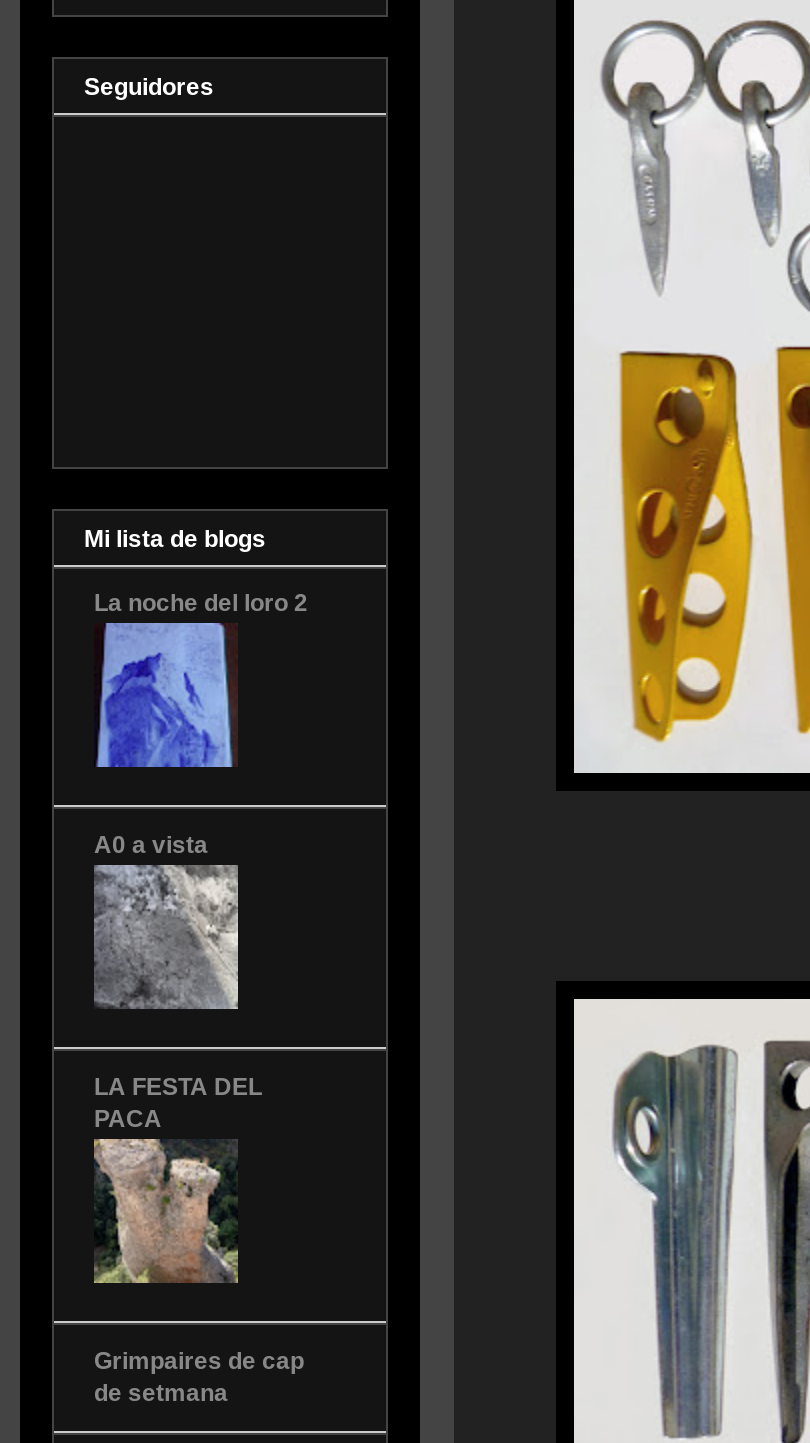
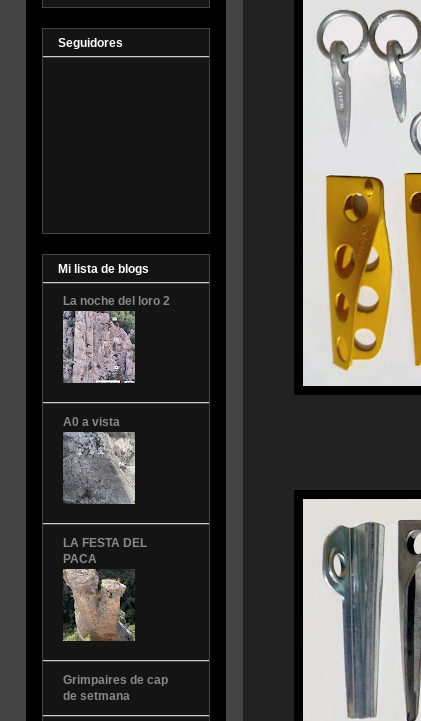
[94,621,238,769] [image] -> [62,310,136,384] [image]

